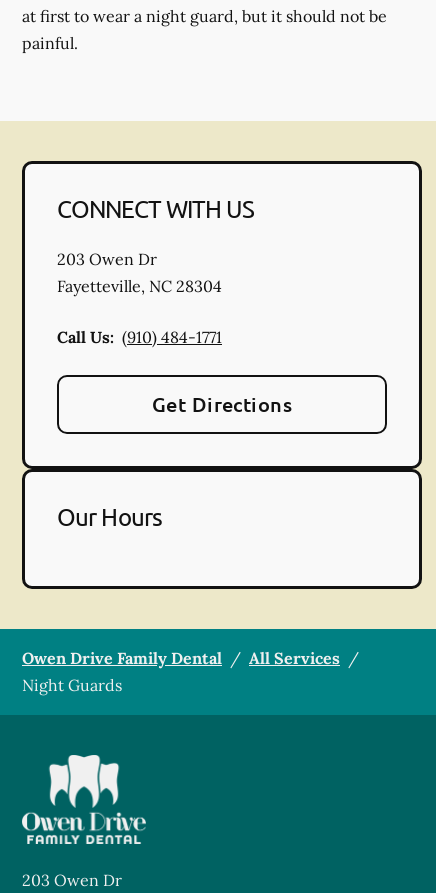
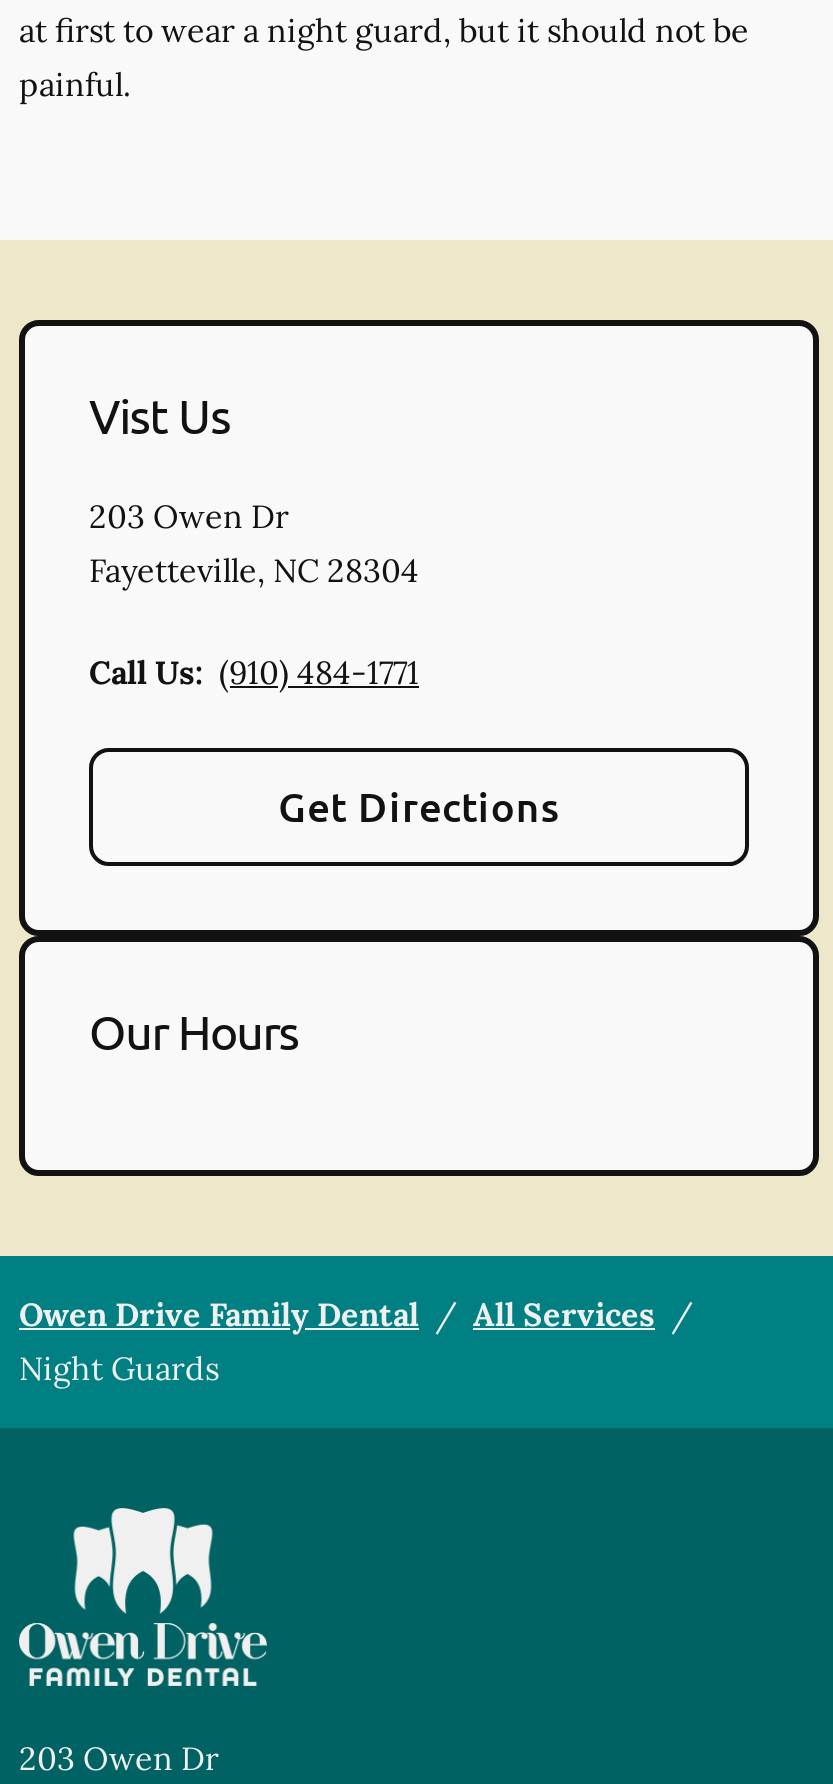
[57,193,254,222] CONNECT WITH US -> [89,385,230,443] Vist Us

